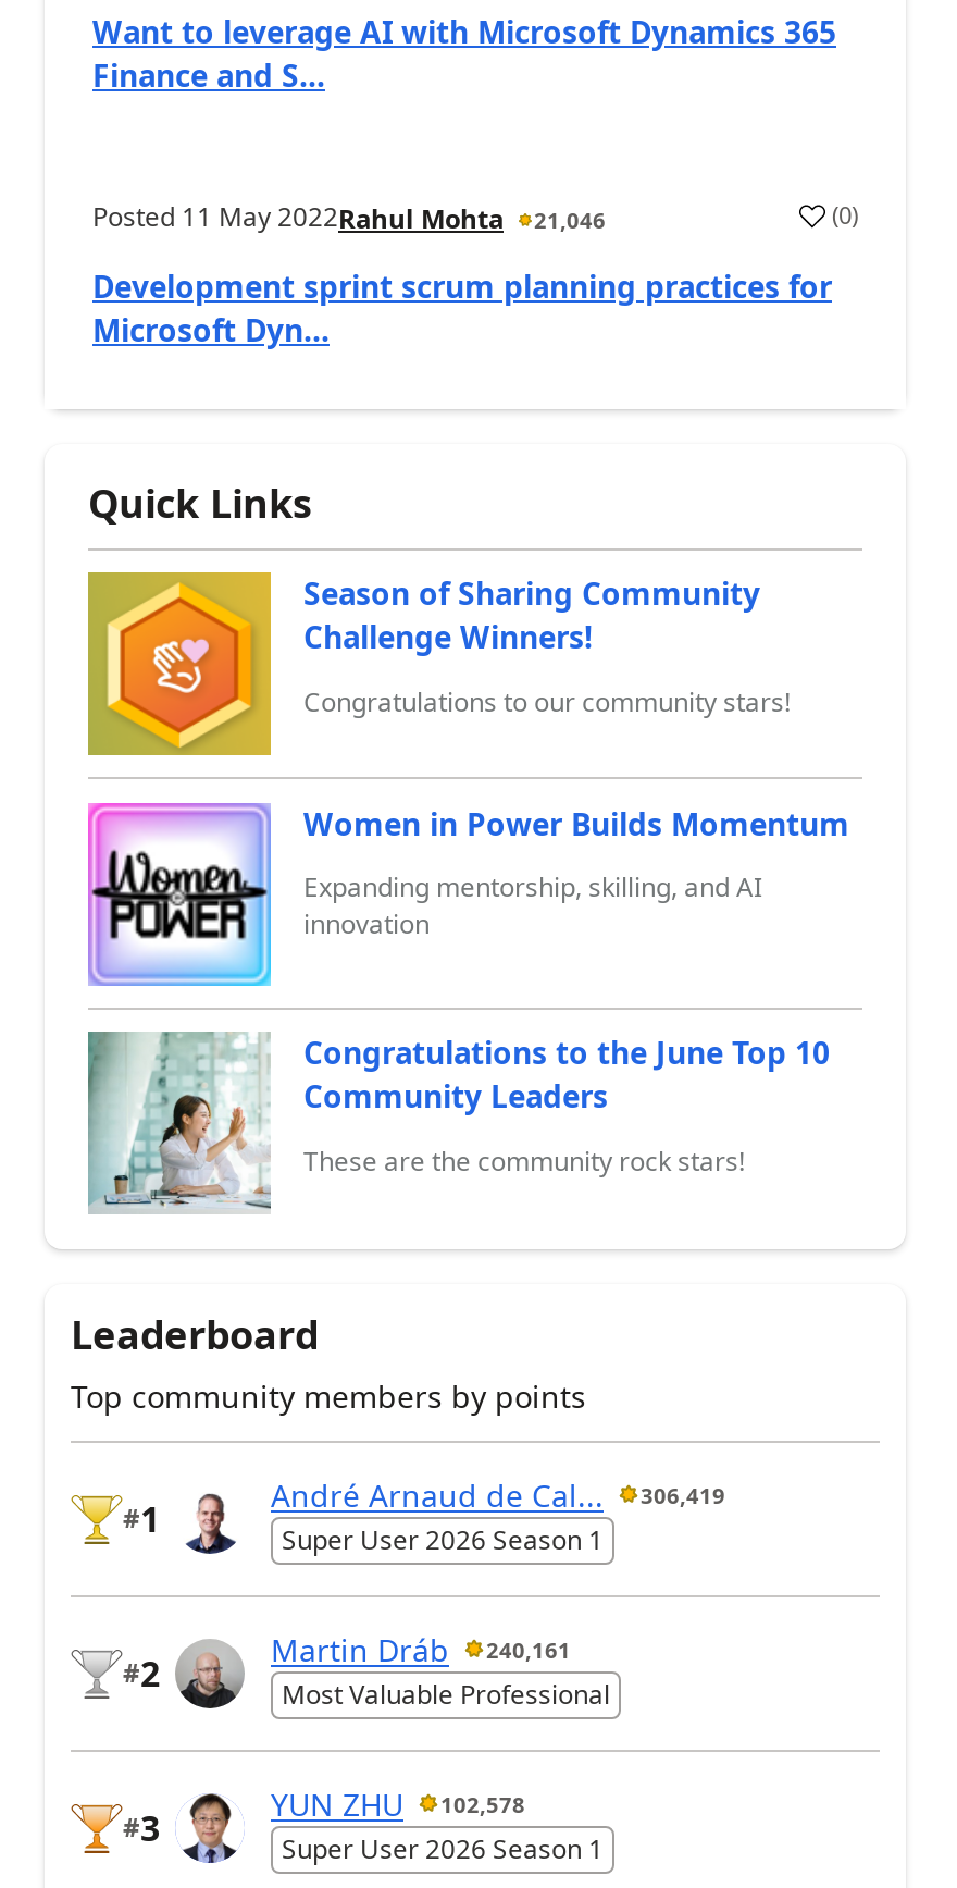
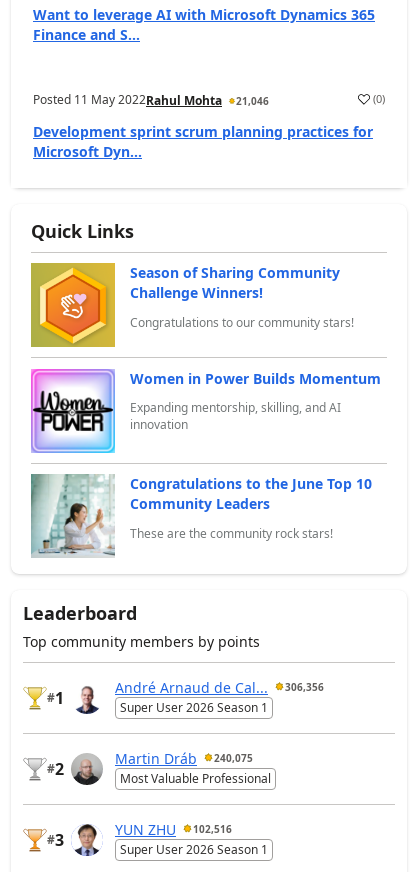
[271,1474,725,1515] André Arnaud de Cal... 306,419 -> [115,677,324,696] André Arnaud de Cal... 306,356
[271,1628,571,1670] Martin Dráb 240,161 -> [115,748,253,767] Martin Dráb 240,075
[271,1783,525,1824] YUN ZHU 102,578 -> [115,819,232,838] YUN ZHU 102,516

